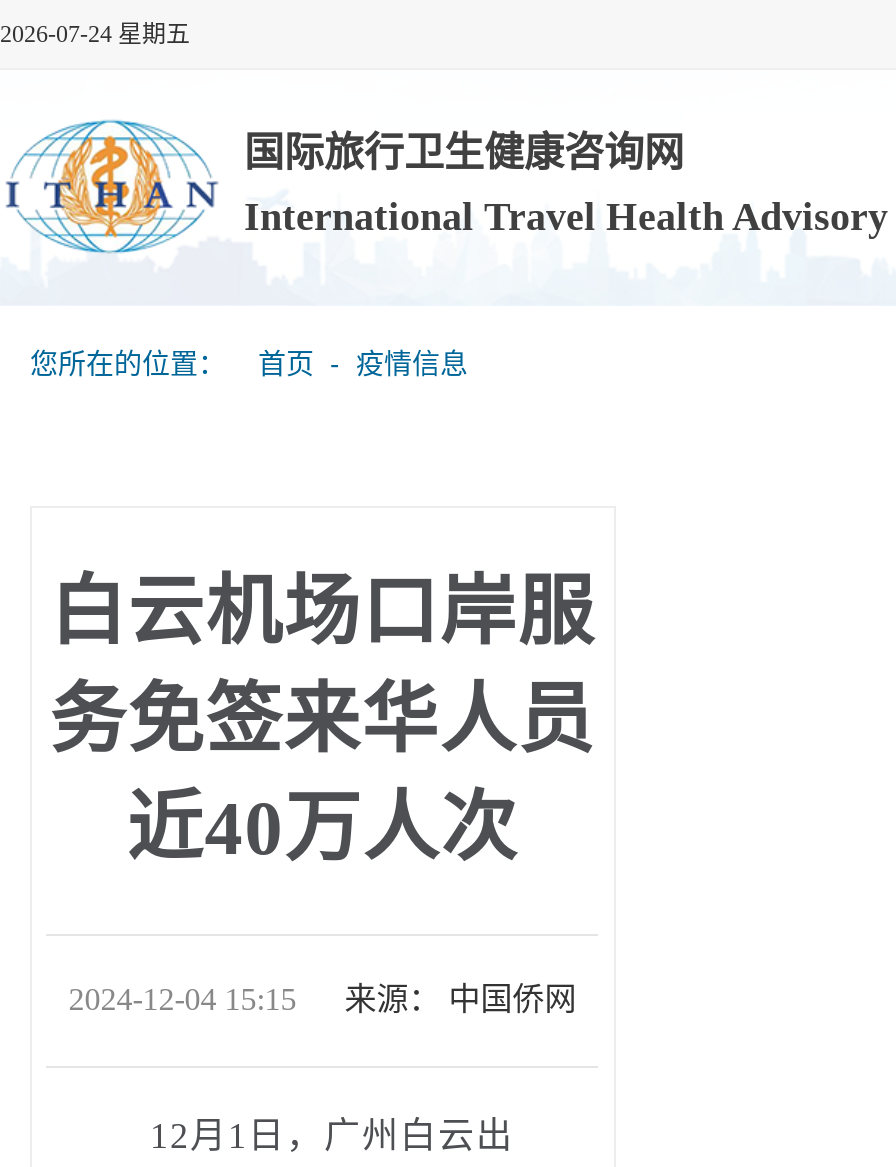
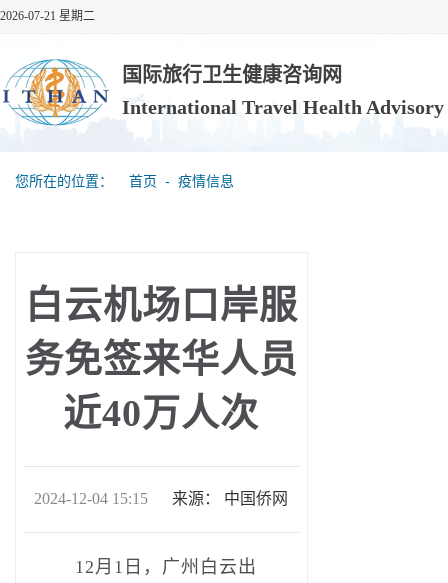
[0,20,190,48] 2026-07-24 星期五 -> [0,9,95,23] 2026-07-21 星期二

